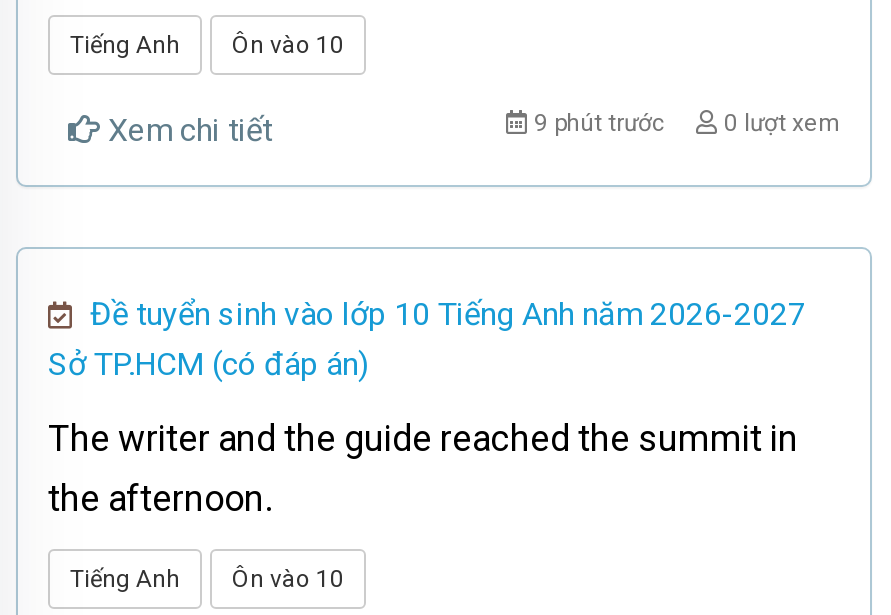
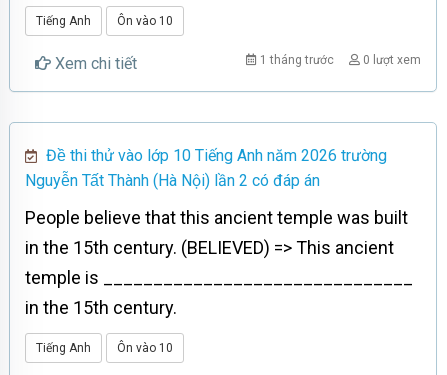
[528,109,840,137] 9 phút trước 0 lượt xem -> [257,53,421,67] 1 tháng trước 0 lượt xem
[48,295,806,383] Đề tuyển sinh vào lớp 10 Tiếng Anh năm 2026-2027 | Sở TP.HCM (có đáp án) -> [25,146,387,190] Đề thi thử vào lớp 10 Tiếng Anh năm 2026 trường | Nguyễn Tất Thành (Hà Nội) lần 2 có đáp án
[48,417,798,519] The writer and the guide reached the summit in | the afternoon. -> [25,207,413,318] People believe that this ancient temple was built | in the 15th century. (BELIEVED) => This ancient | temple is _______________________________ | in the 15th century.

